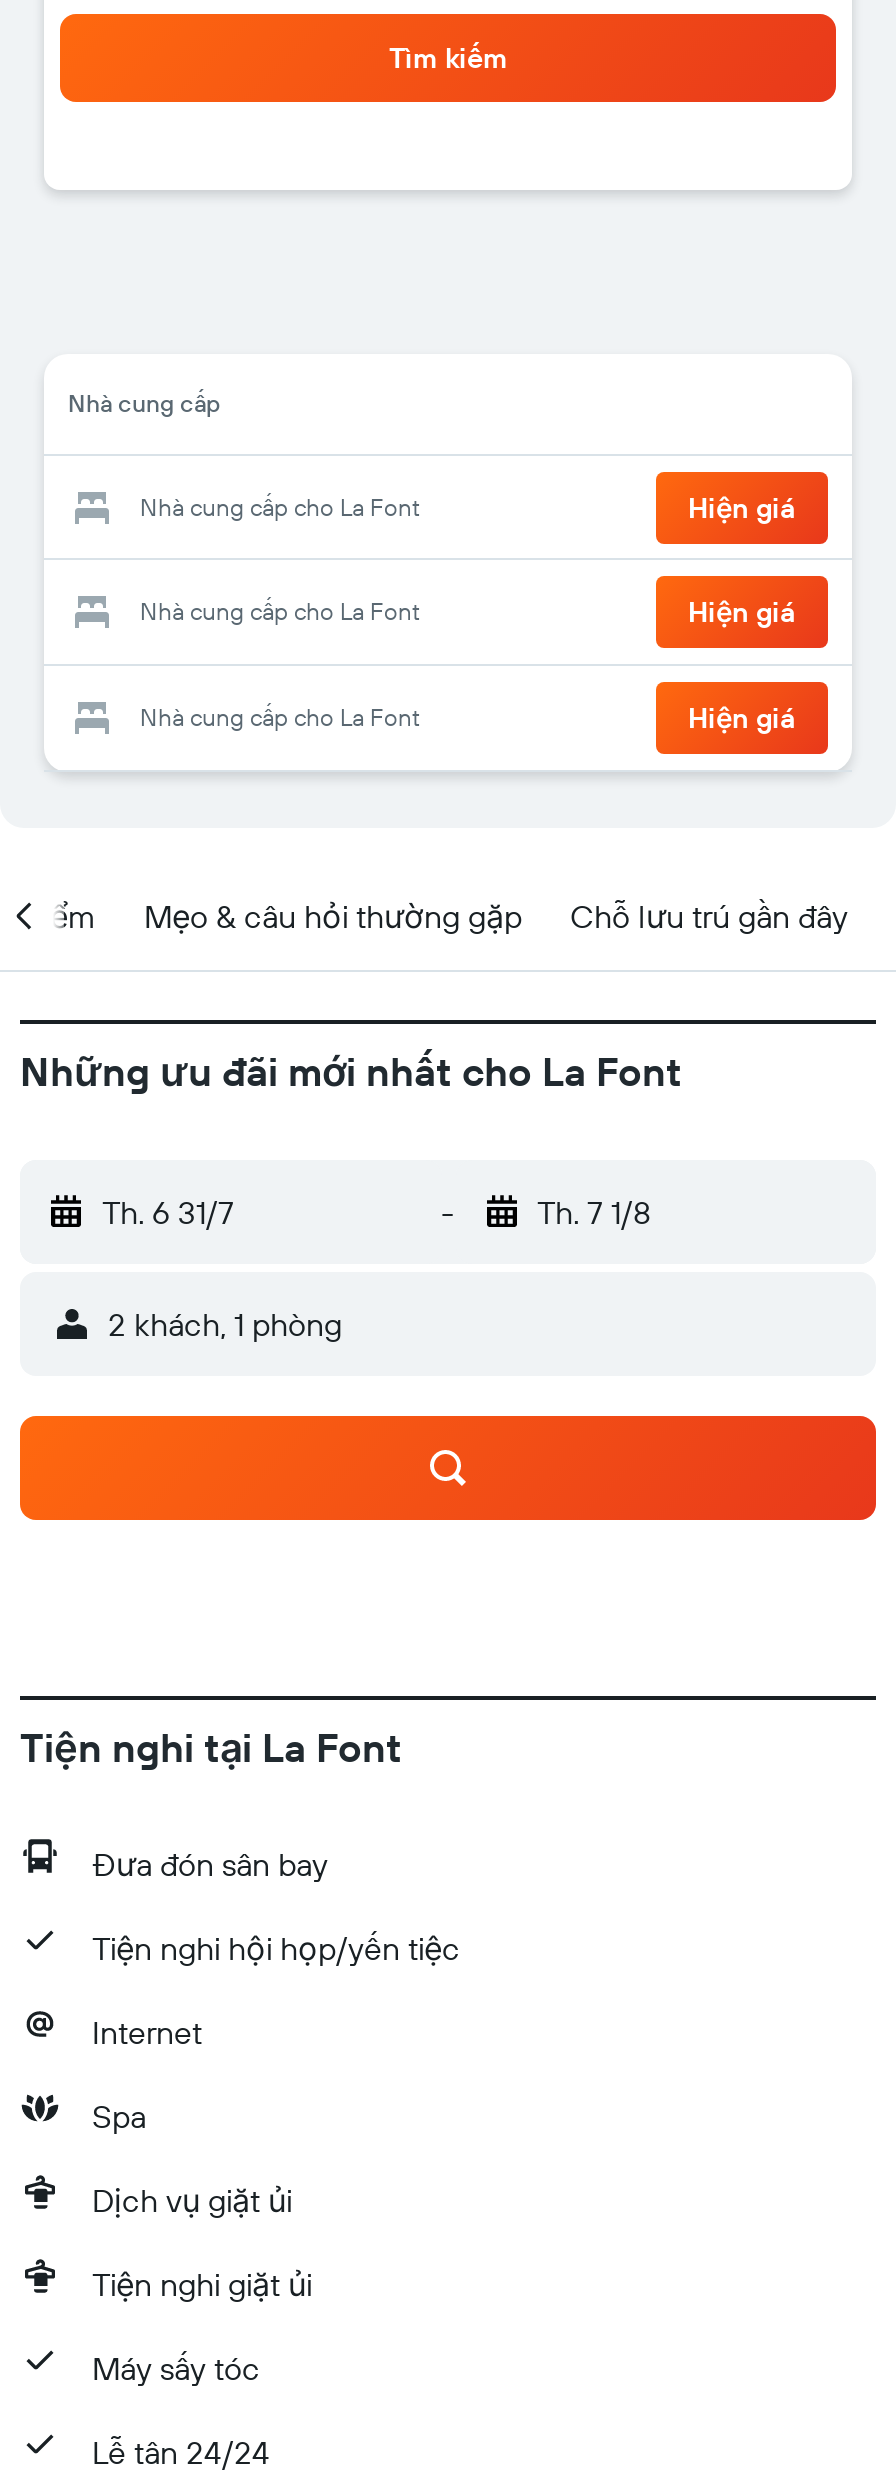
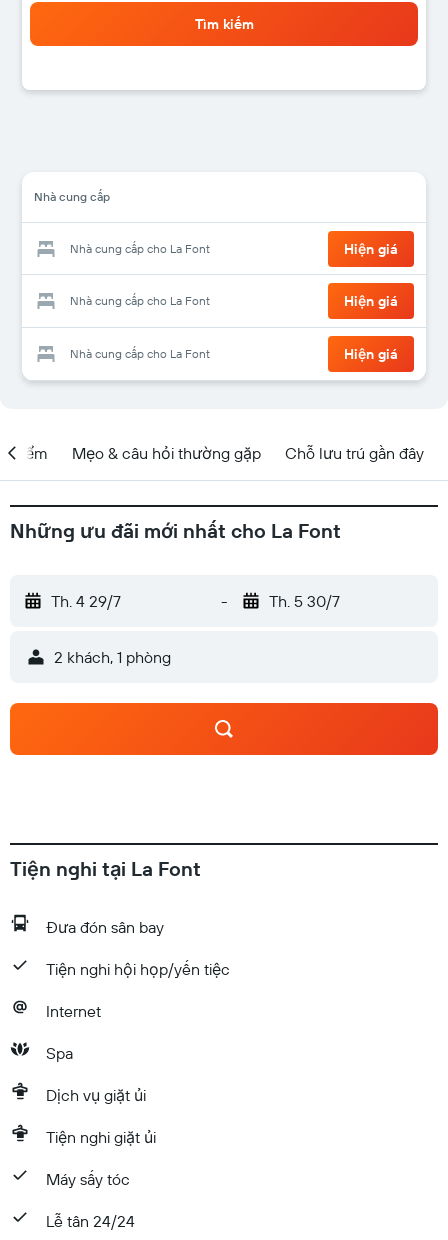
[102,1192,234,1232] Th. 6 31/7 -> [51,591,121,611] Th. 4 29/7
[537,1192,651,1232] Th. 7 1/8 -> [268,591,339,611] Th. 5 30/7

